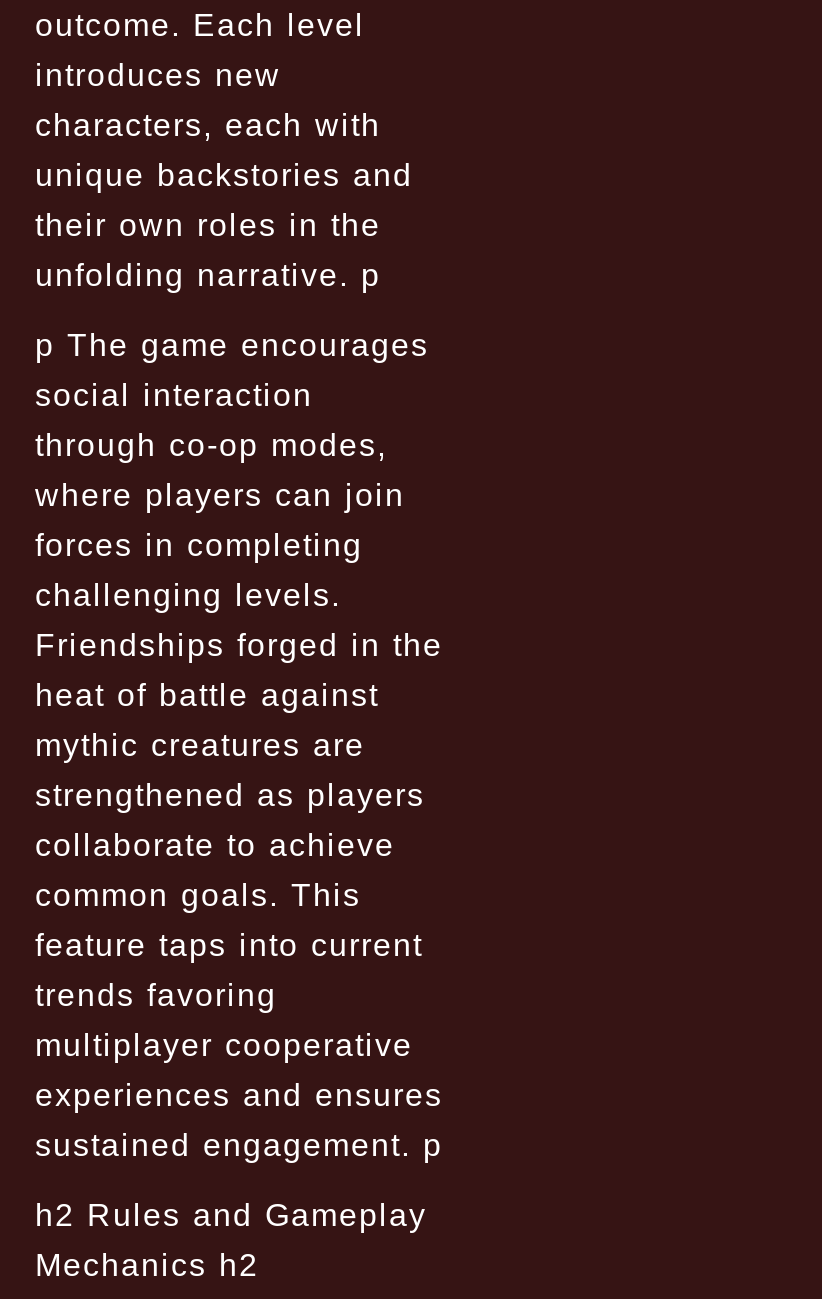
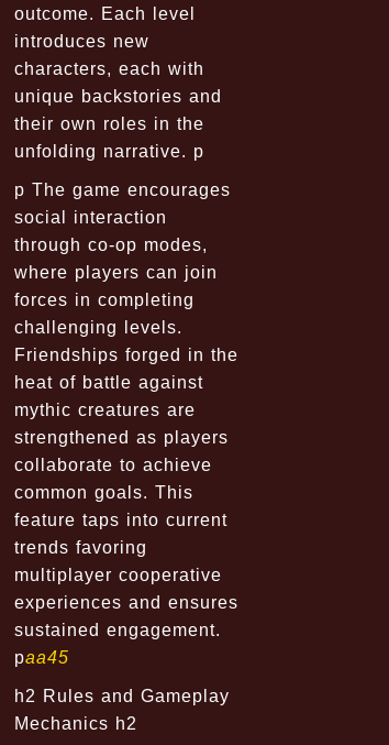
[35,1129,443,1163] sustained engagement. p -> [14,621,221,667] sustained engagement. | paa45

